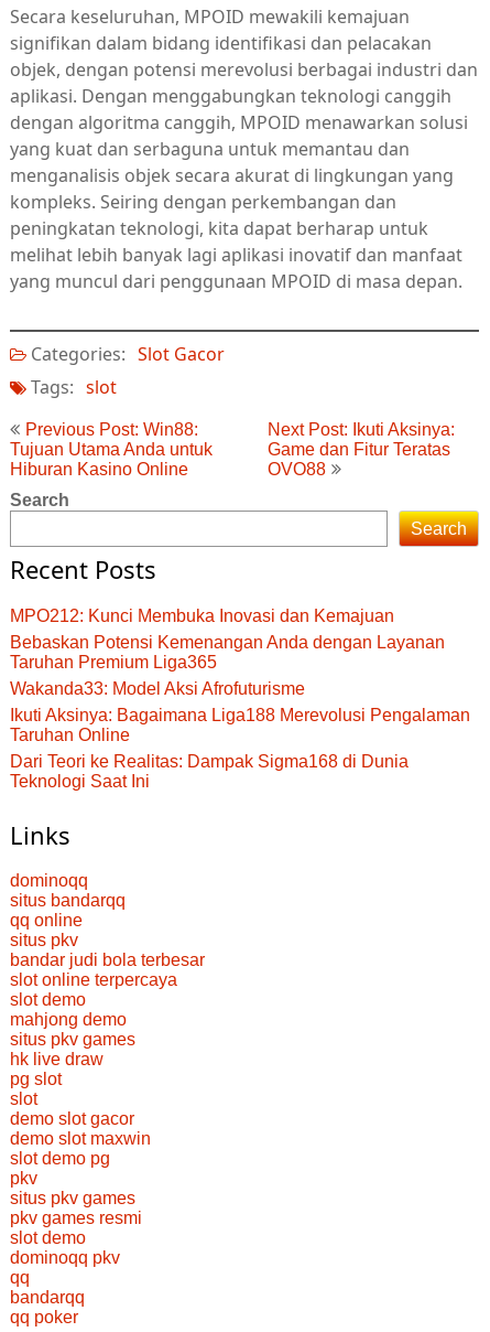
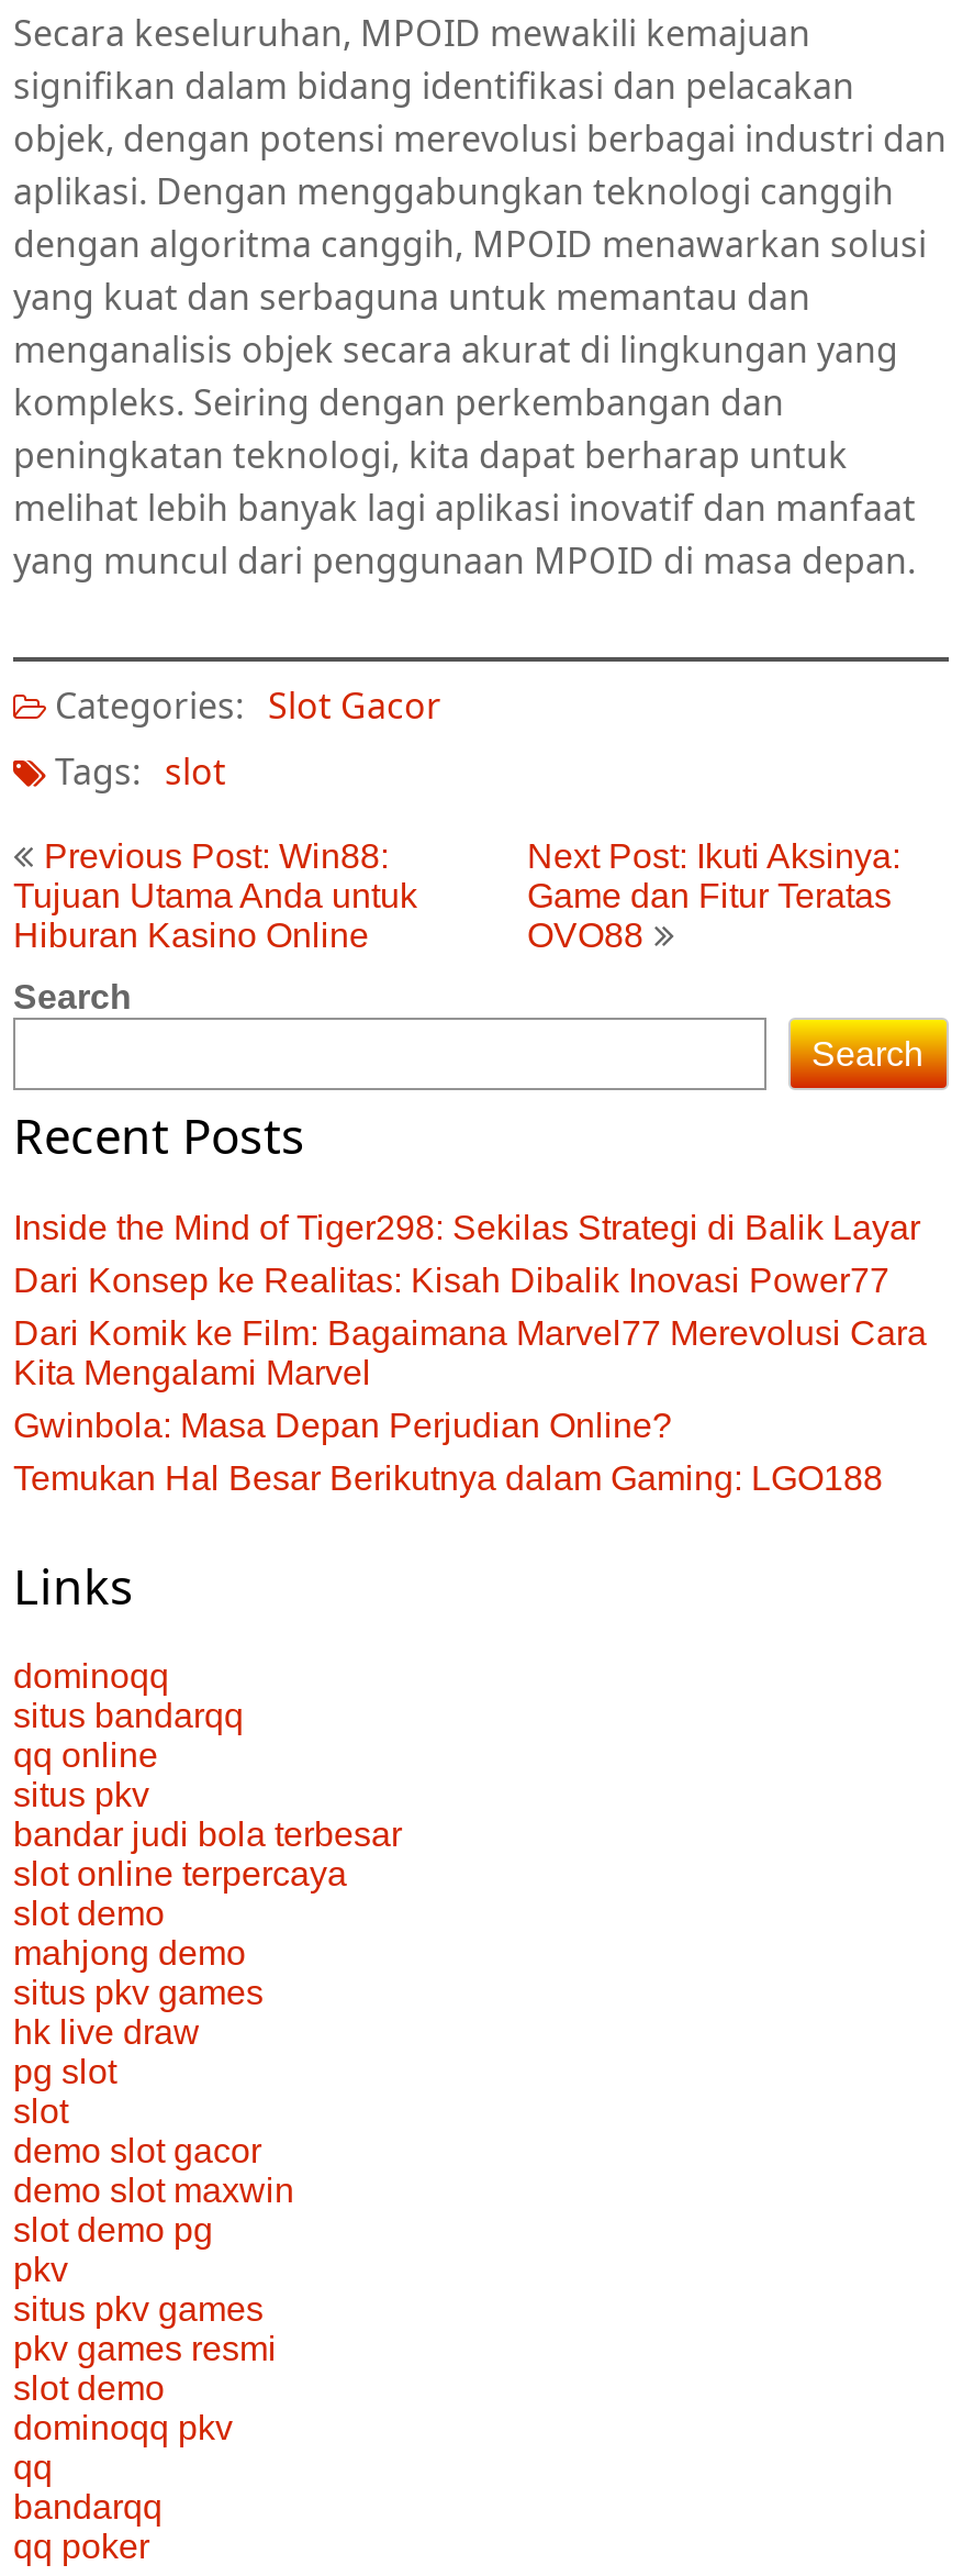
[10,606,470,791] MPO212: Kunci Membuka Inovasi dan Kemajuan | Bebaskan Potensi Kemenangan Anda dengan Layanan | Taruhan Premium Liga365 | Wakanda33: Model Aksi Afrofuturisme | Ikuti Aksinya: Bagaimana Liga188 Merevolusi Pengalaman | Taruhan Online | Dari Teori ke Realitas: Dampak Sigma168 di Dunia | Teknologi Saat Ini -> [13,1209,927,1497] Inside the Mind of Tiger298: Sekilas Strategi di Balik Layar | Dari Konsep ke Realitas: Kisah Dibalik Inovasi Power77 | Dari Komik ke Film: Bagaimana Marvel77 Merevolusi Cara | Kita Mengalami Marvel | Gwinbola: Masa Depan Perjudian Online? | Temukan Hal Besar Berikutnya dalam Gaming: LGO188

